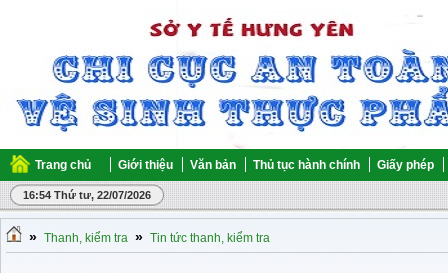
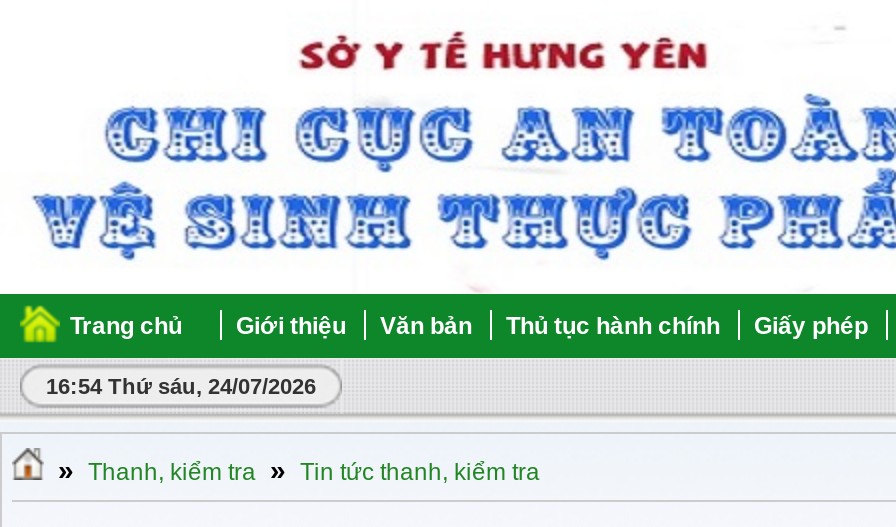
[23,189,151,201] 16:54 Thứ tư, 22/07/2026 -> [46,374,316,398] 16:54 Thứ sáu, 24/07/2026

